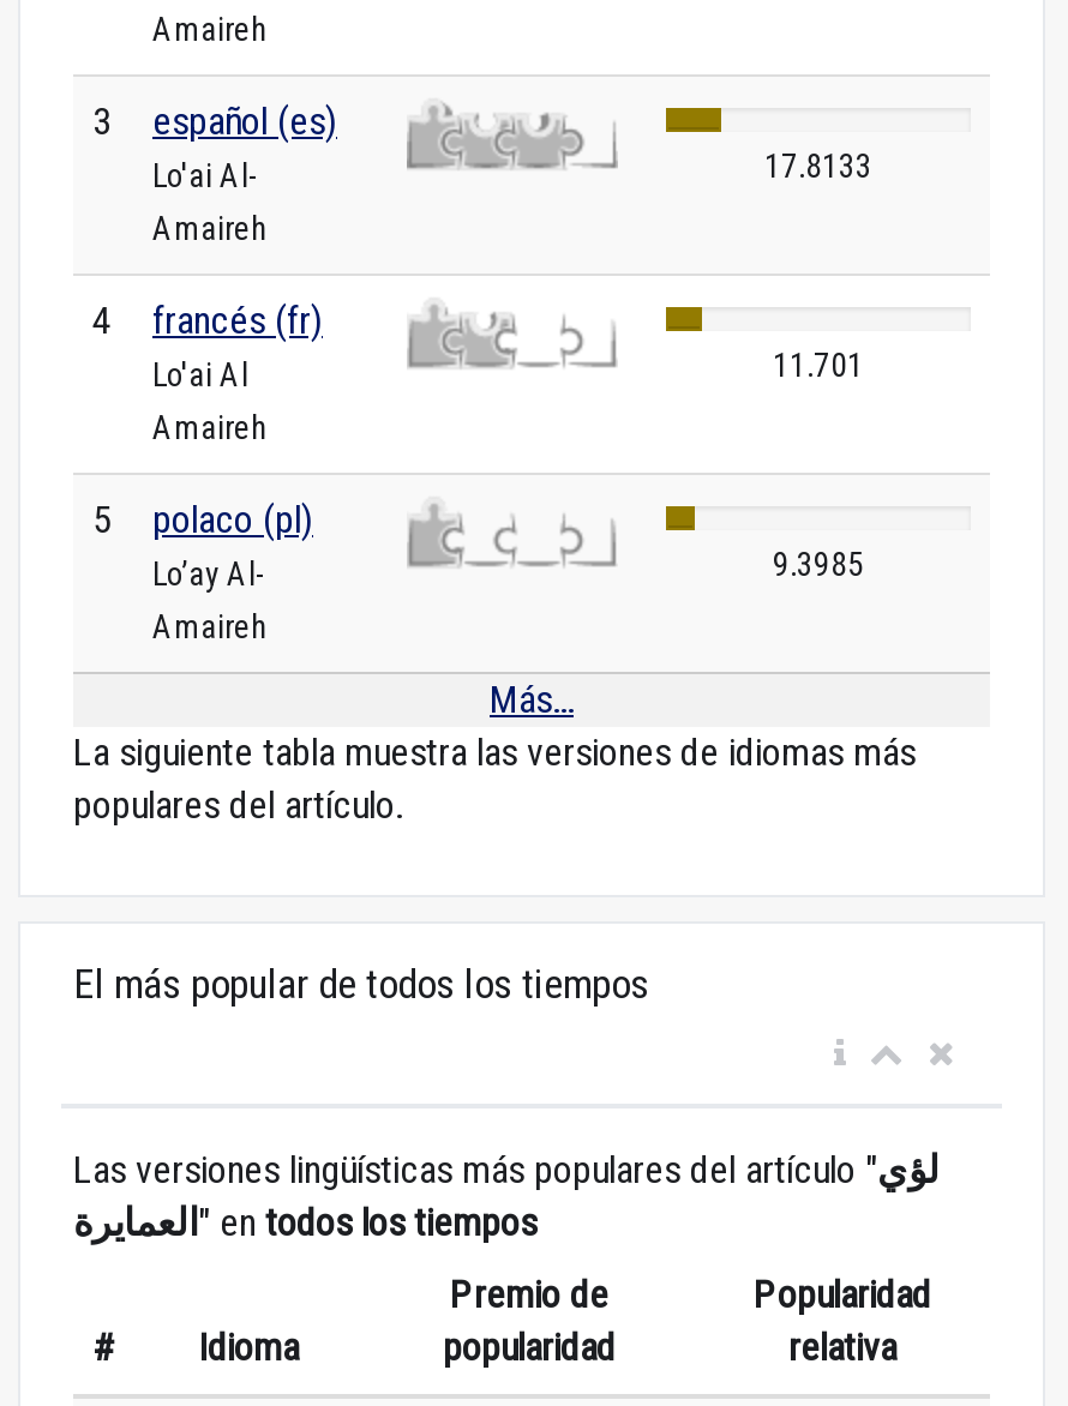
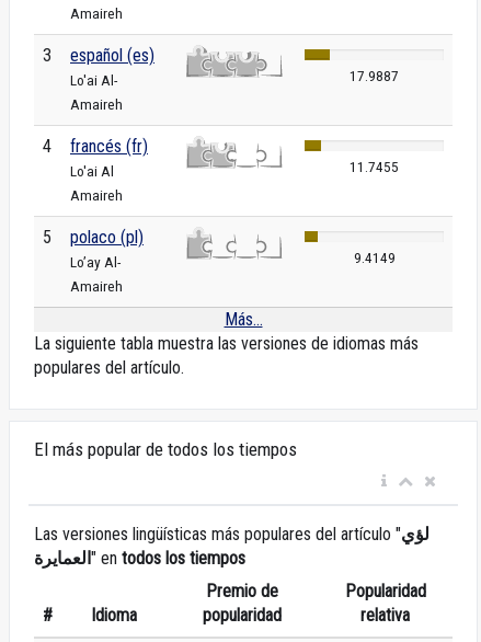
[764,146,872,185] 17.8133 -> [350,67,399,84] 17.9887
[773,346,864,384] 11.701 -> [350,158,399,175] 11.7455
[773,545,864,583] 9.3985 -> [353,249,395,266] 9.4149

